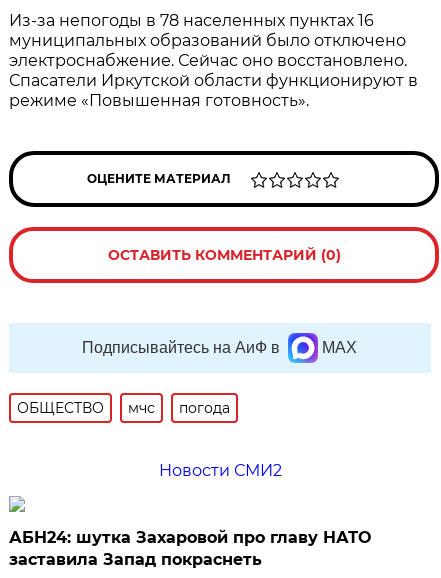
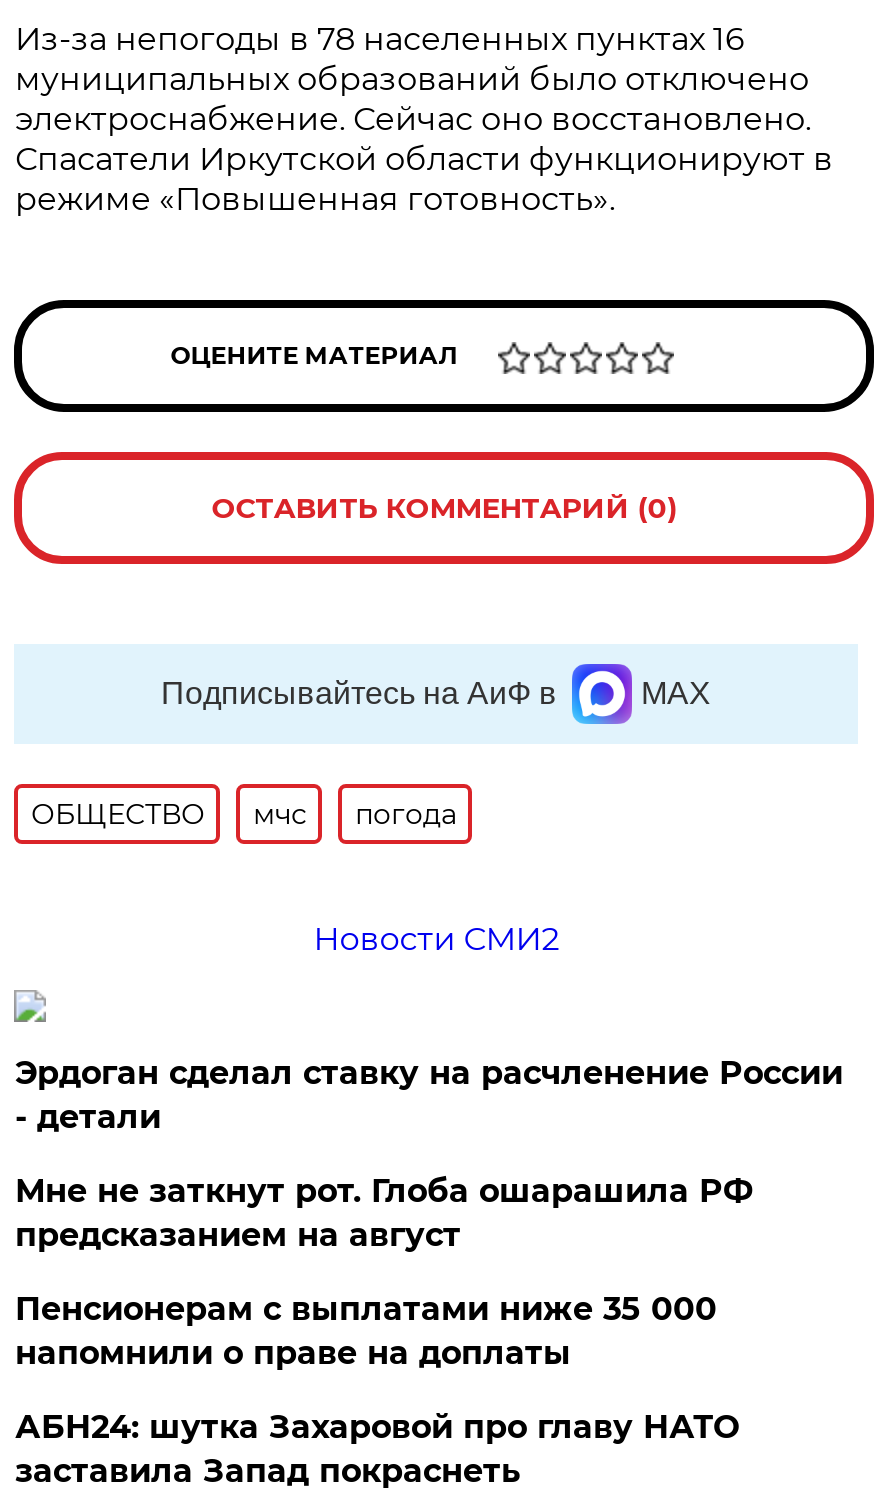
none -> [15,1054,843,1372] Эрдоган сделал ставку на расчленение России | - детали | Мне не заткнут рот. Глоба ошарашила РФ | предсказанием на август | Пенсионерам с выплатами ниже 35 000 | напомнили о праве на доплаты

